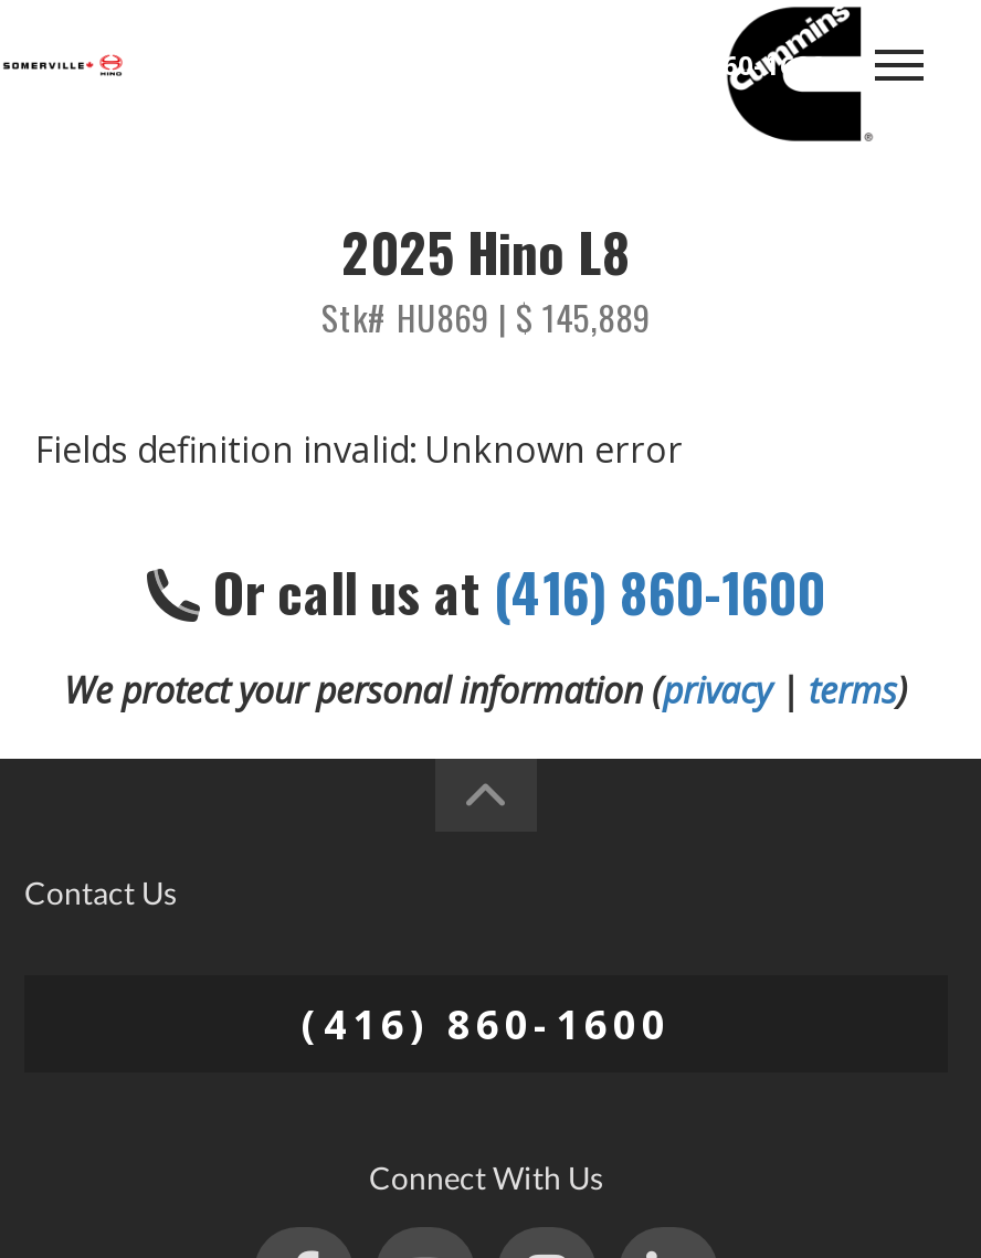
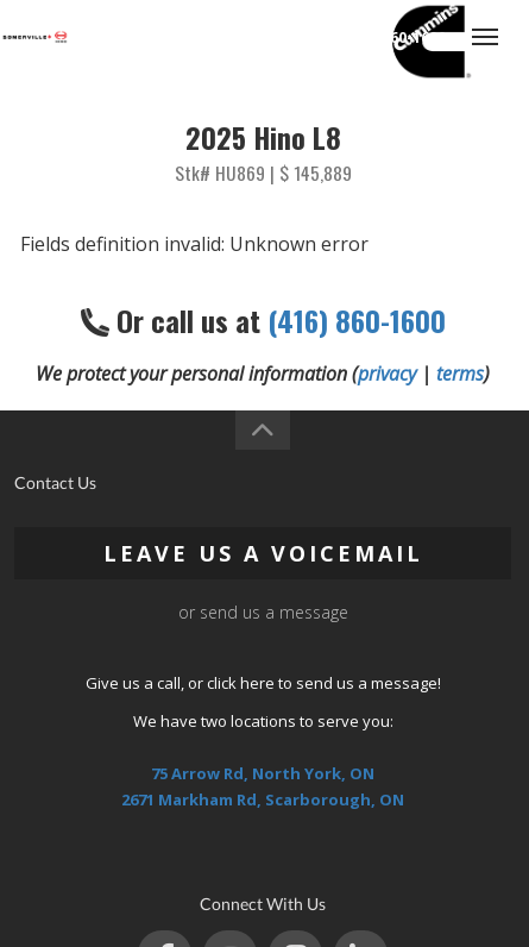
[302,997,671,1050] (416) 860-1600 -> [85,539,440,810] LEAVE US A VOICEMAIL | or send us a message | Give us a call, or click here to send us a message! | We have two locations to serve you: | 75 Arrow Rd, North York, ON | 2671 Markham Rd, Scarborough, ON

